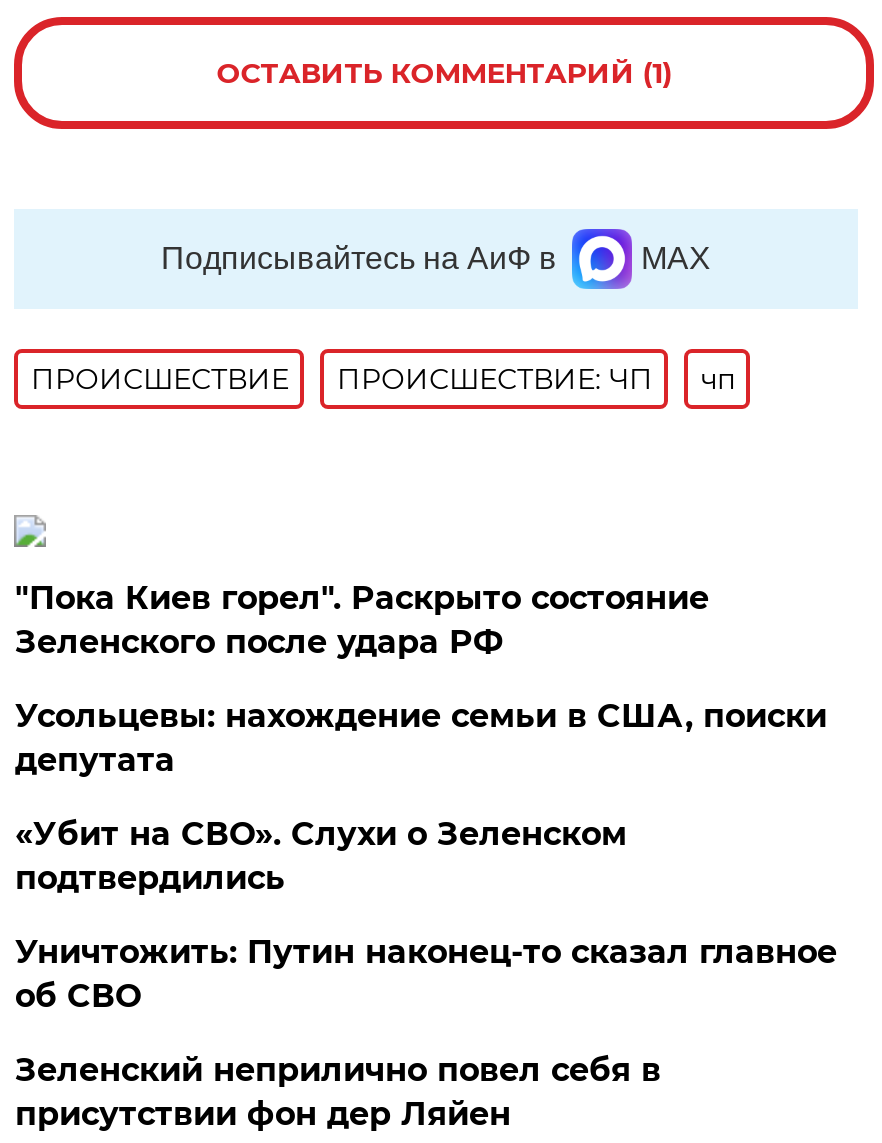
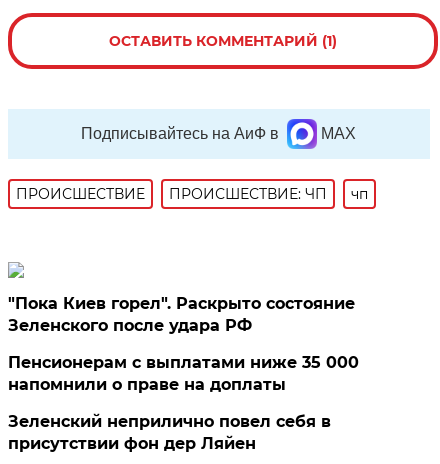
[15,697,837,1015] Усольцевы: нахождение семьи в США, поиски | депутата | «Убит на СВО». Слухи о Зеленском | подтвердились | Уничтожить: Путин наконец-то сказал главное | об СВО -> [8,353,359,394] Пенсионерам с выплатами ниже 35 000 | напомнили о праве на доплаты

